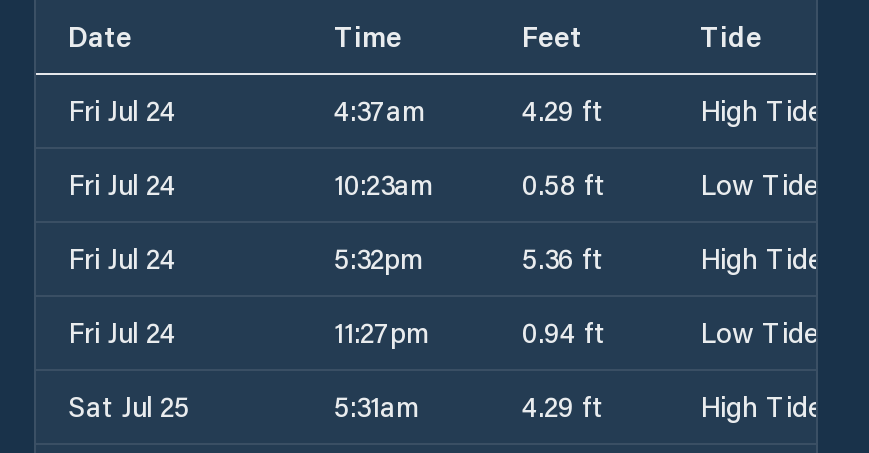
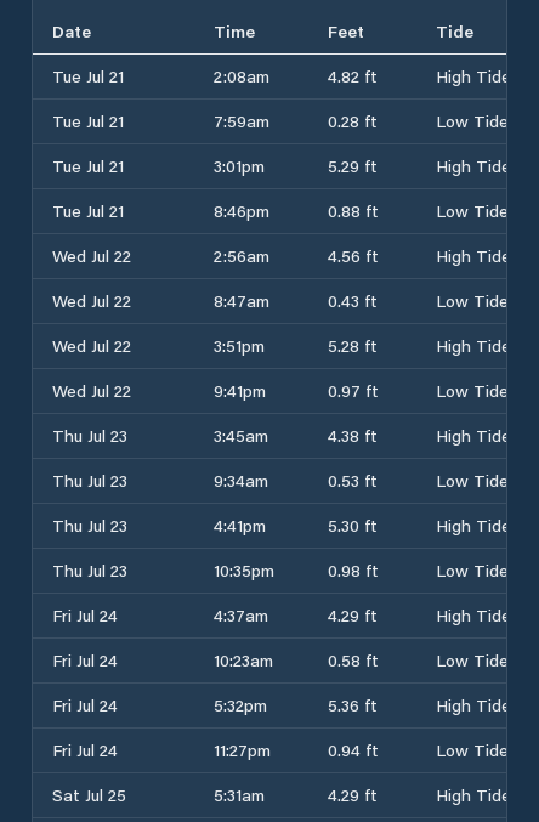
none -> [52,64,511,582] Tue Jul 21 | 2:08am | 4.82 ft | High Tide | Tue Jul 21 | 7:59am | 0.28 ft | Low Tide | Tue Jul 21 | 3:01pm | 5.29 ft | High Tide | Tue Jul 21 | 8:46pm | 0.88 ft | Low Tide | Wed Jul 22 | 2:56am | 4.56 ft | High Tide | Wed Jul 22 | 8:47am | 0.43 ft | Low Tide | Wed Jul 22 | 3:51pm | 5.28 ft | High Tide | Wed Jul 22 | 9:41pm | 0.97 ft | Low Tide | Thu Jul 23 | 3:45am | 4.38 ft | High Tide | Thu Jul 23 | 9:34am | 0.53 ft | Low Tide | Thu Jul 23 | 4:41pm | 5.30 ft | High Tide | Thu Jul 23 | 10:35pm | 0.98 ft | Low Tide

